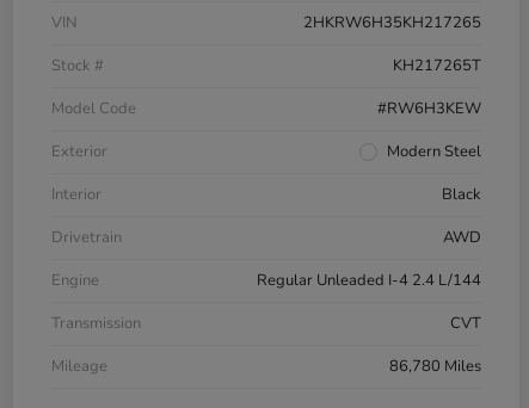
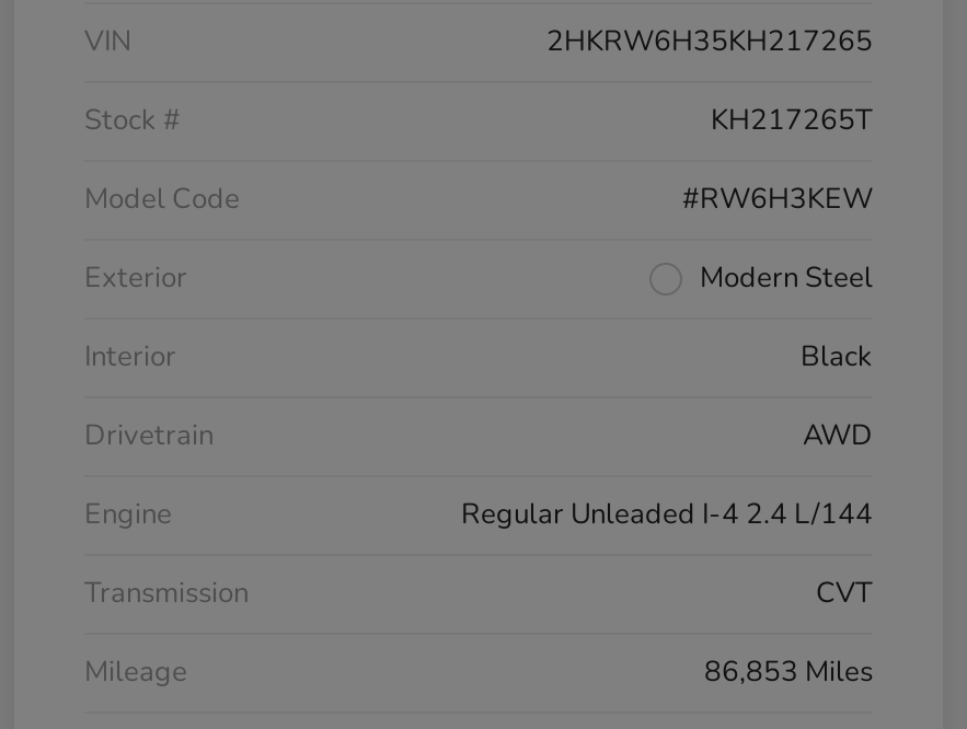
[389,356,481,377] 86,780 Miles -> [704,653,873,692] 86,853 Miles

